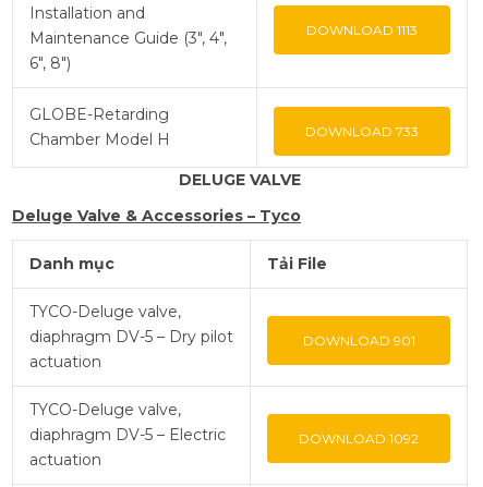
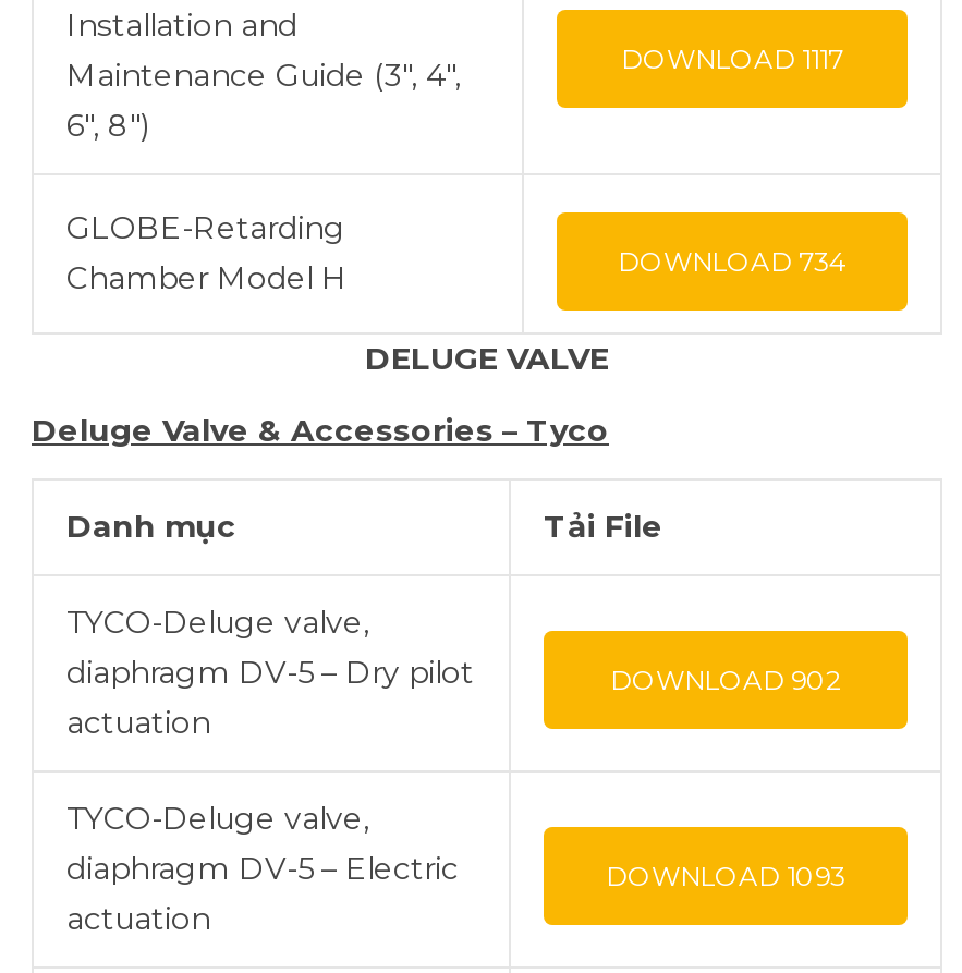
[306,22,418,38] DOWNLOAD 1113 -> [621,43,843,76] DOWNLOAD 1117
[305,123,419,139] DOWNLOAD 733 -> [618,246,847,278] DOWNLOAD 734
[303,332,415,348] DOWNLOAD 901 -> [610,664,841,697] DOWNLOAD 902
[299,430,419,446] DOWNLOAD 1092 -> [606,860,845,893] DOWNLOAD 1093

